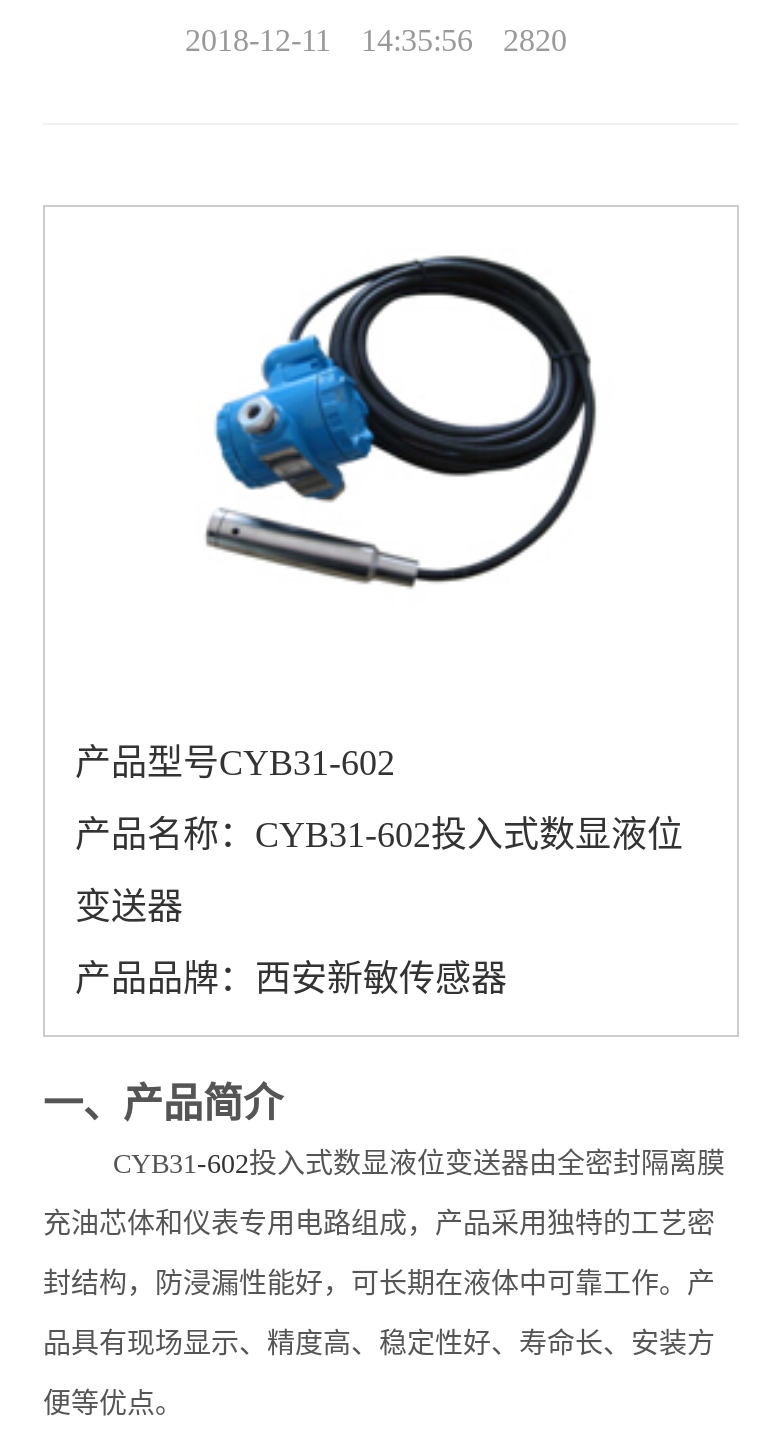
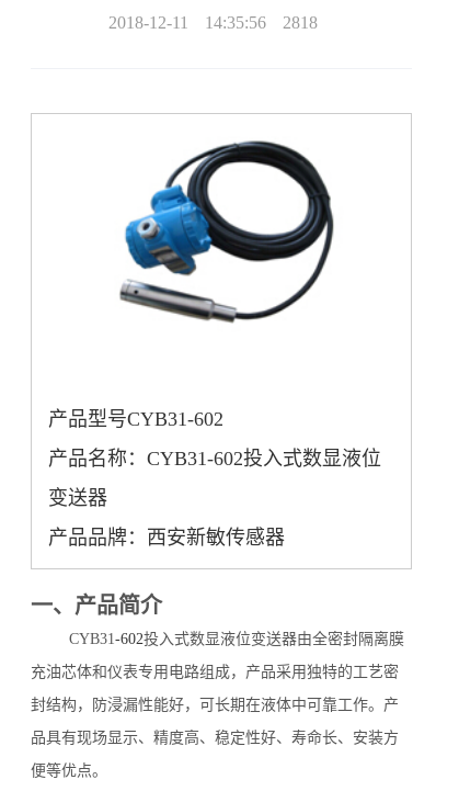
[185,24,567,58] 2018-12-11 14:35:56 2820 -> [108,14,318,32] 2018-12-11 14:35:56 2818

